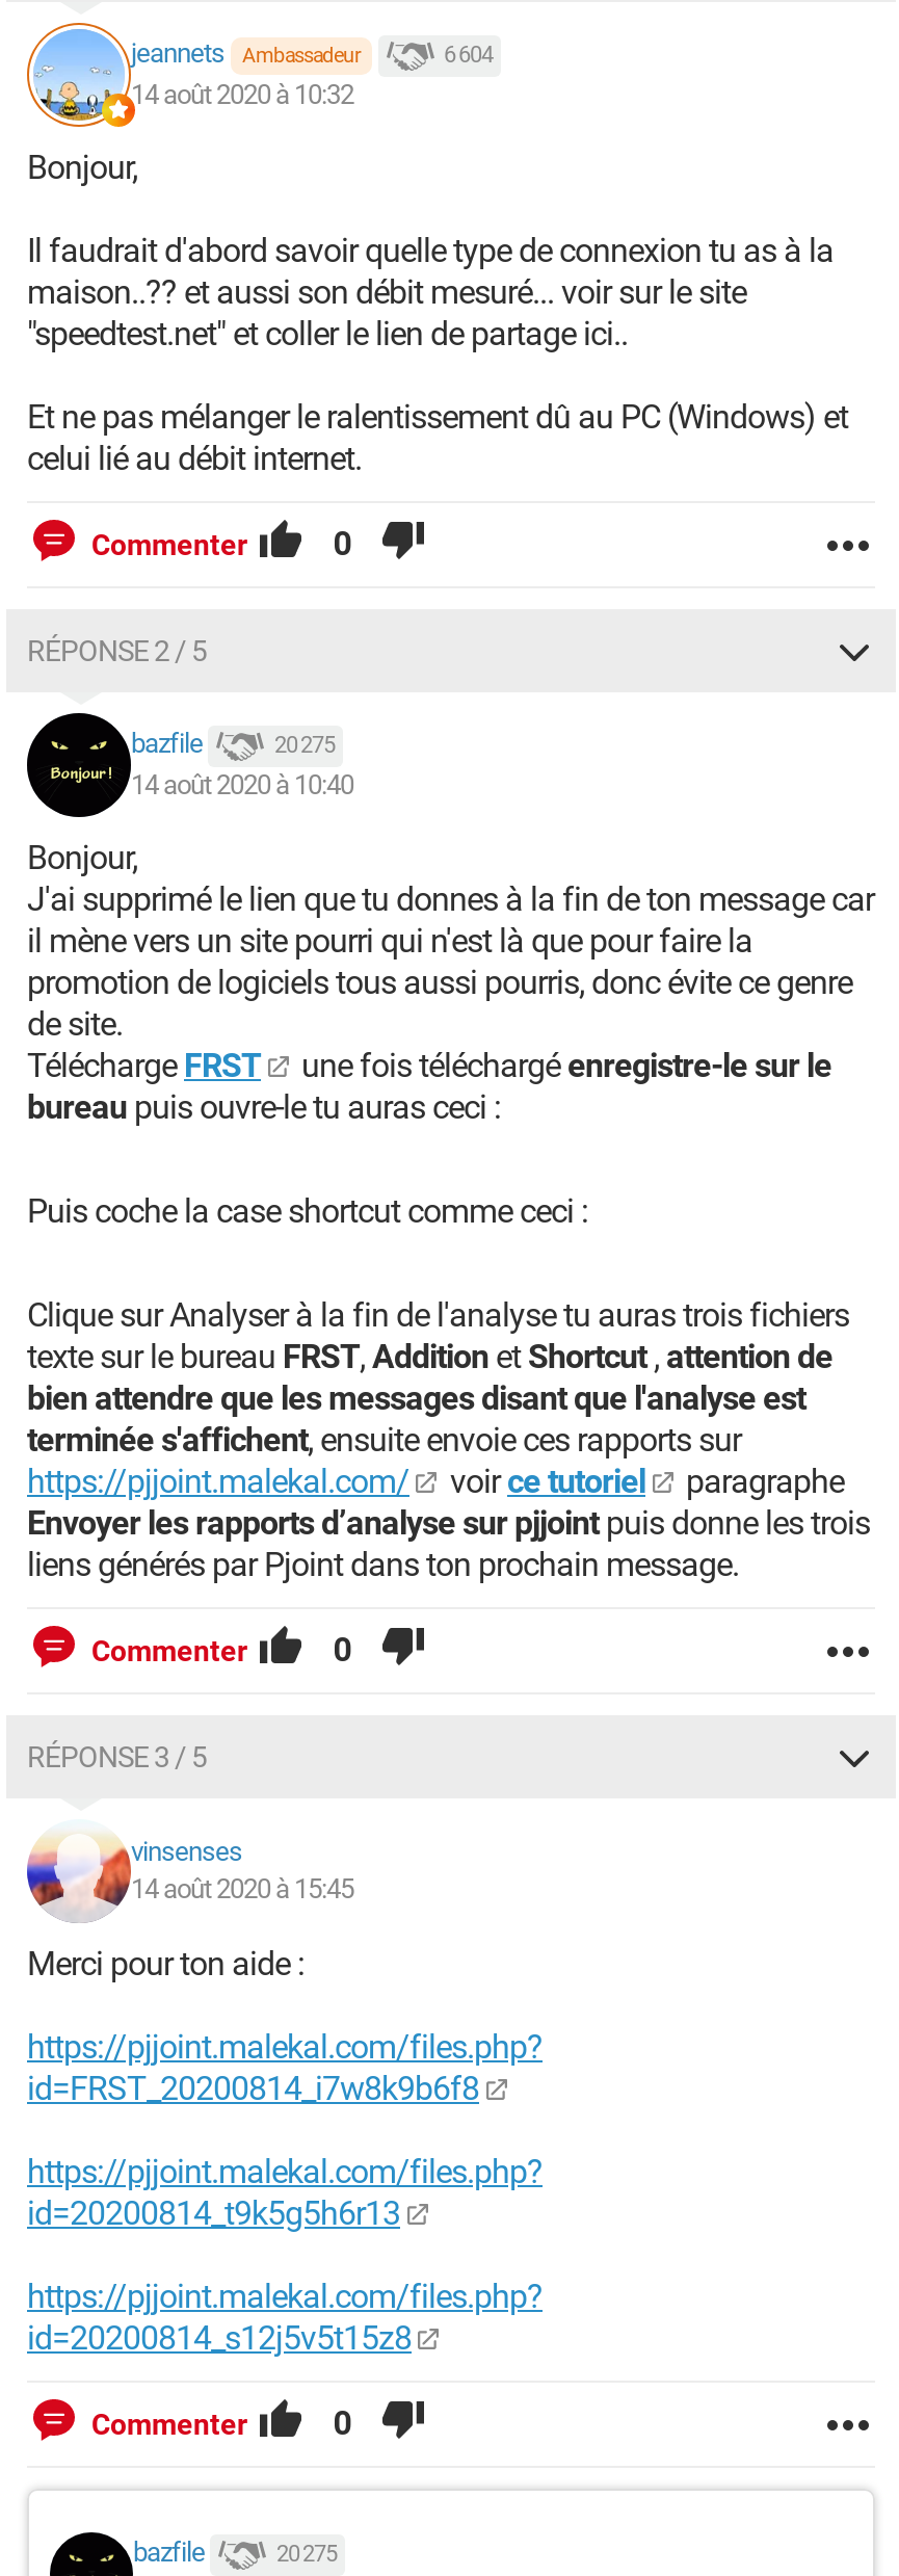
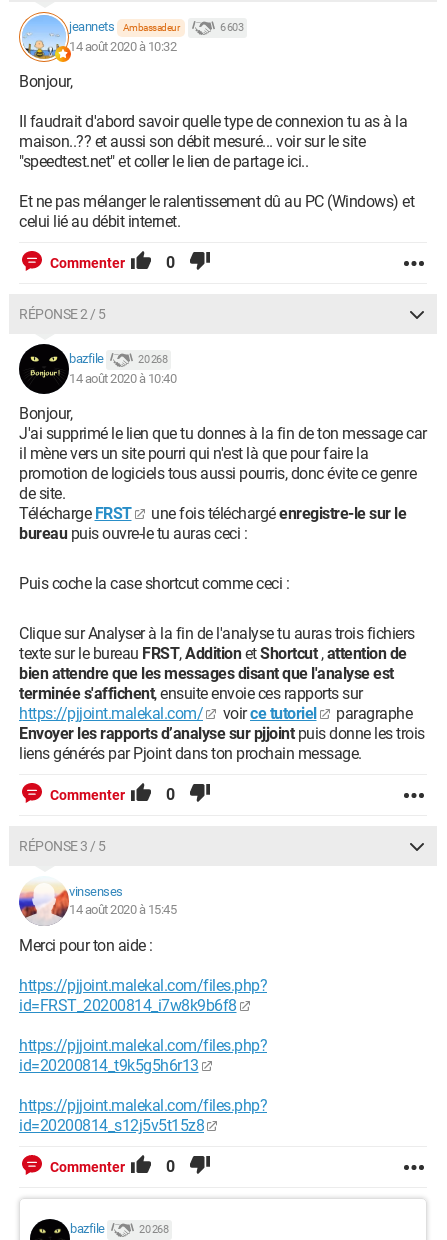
[444,41,493,68] 6 604 -> [219,21,243,34] 6 603
[274,732,335,759] 20 275 -> [138,353,167,366] 20 268
[276,2540,337,2567] 20 275 -> [139,1223,168,1236] 20 268

